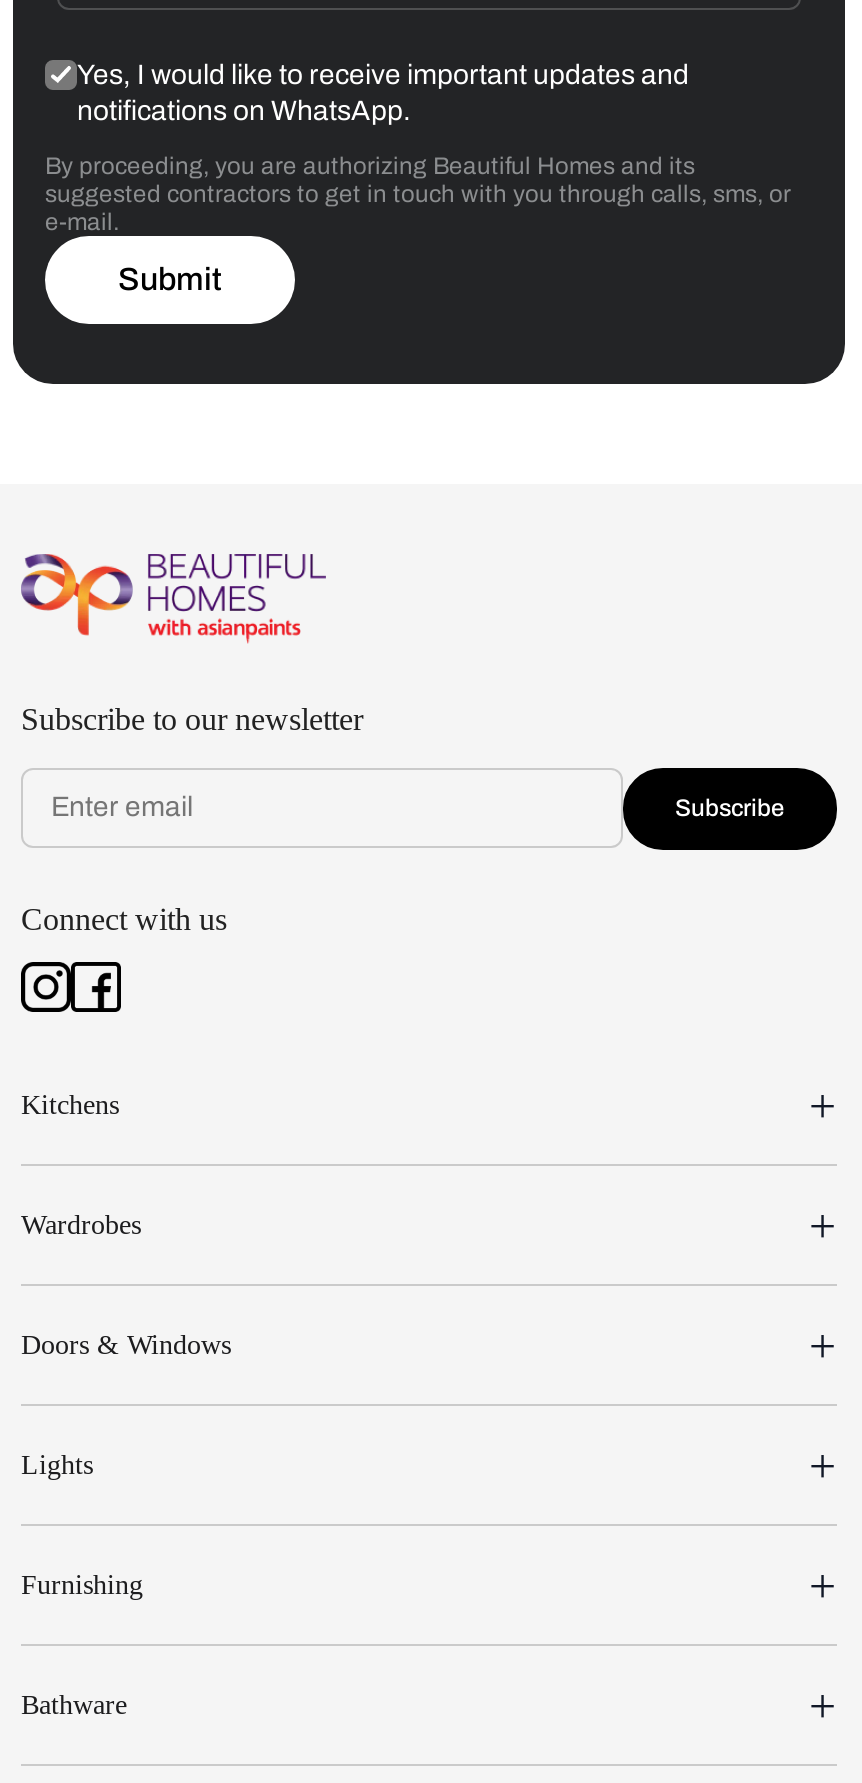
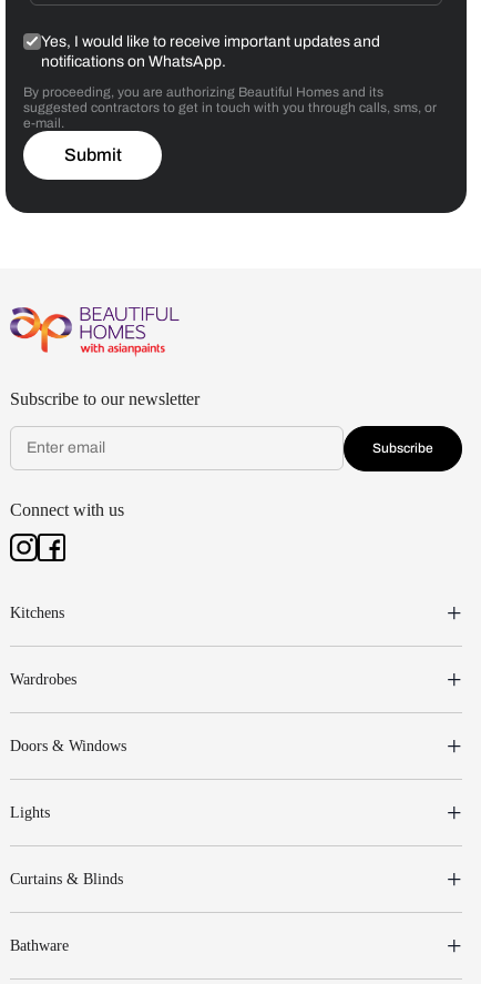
[21,1570,143,1600] Furnishing -> [10,871,123,887] Curtains & Blinds

